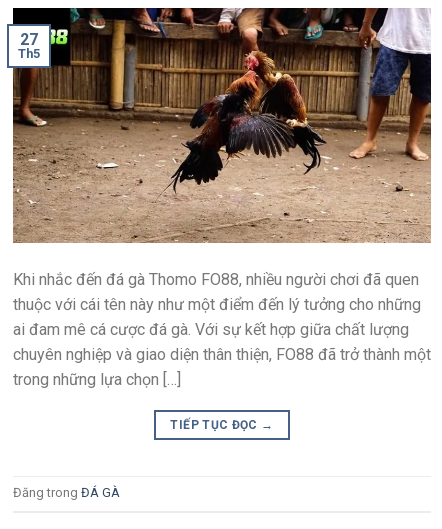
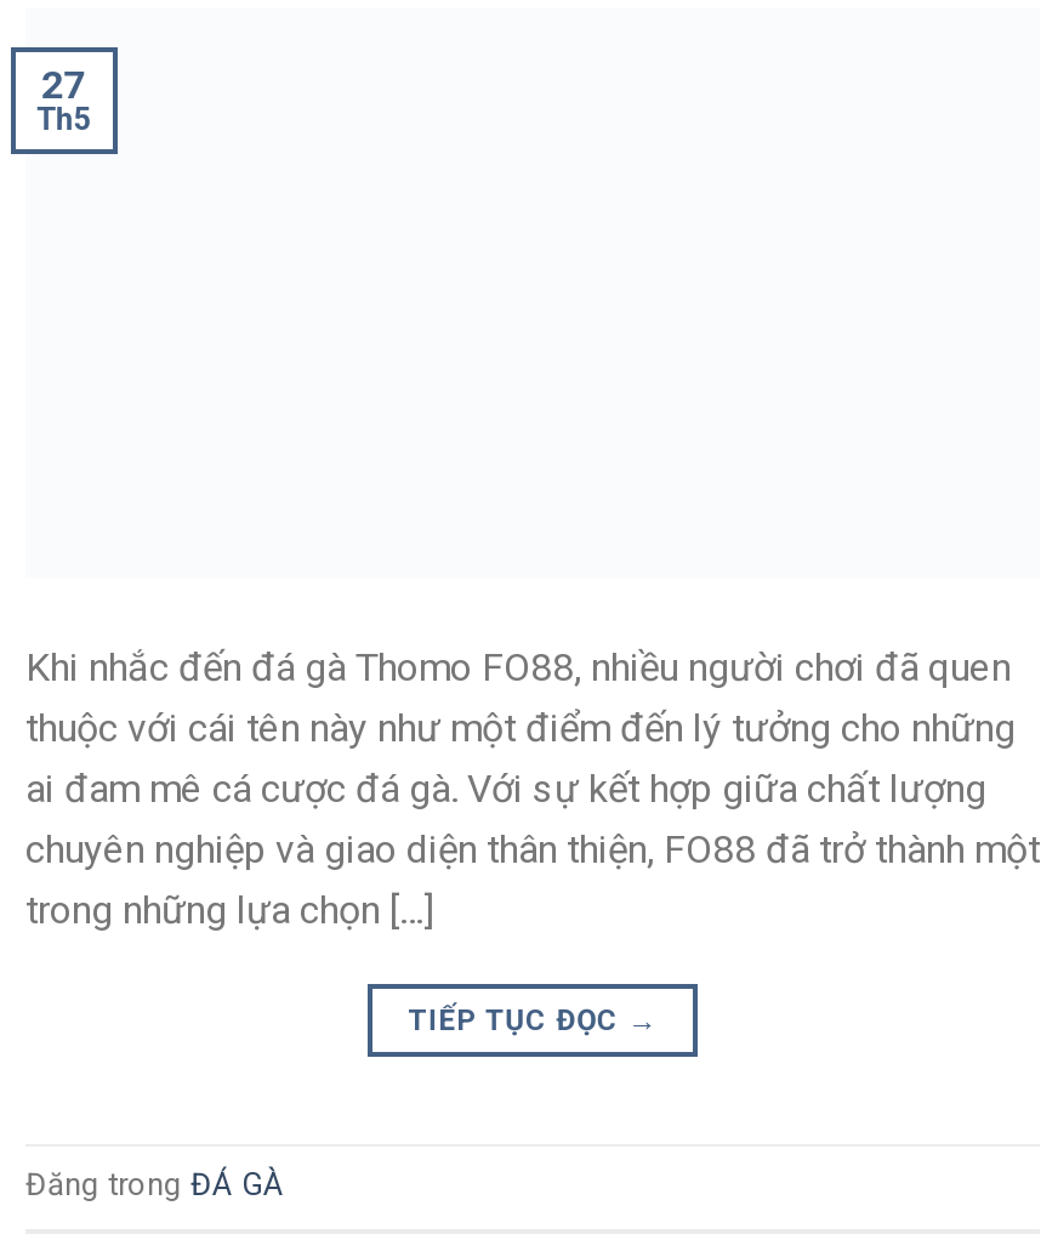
[12,7,432,244] [image] -> none

